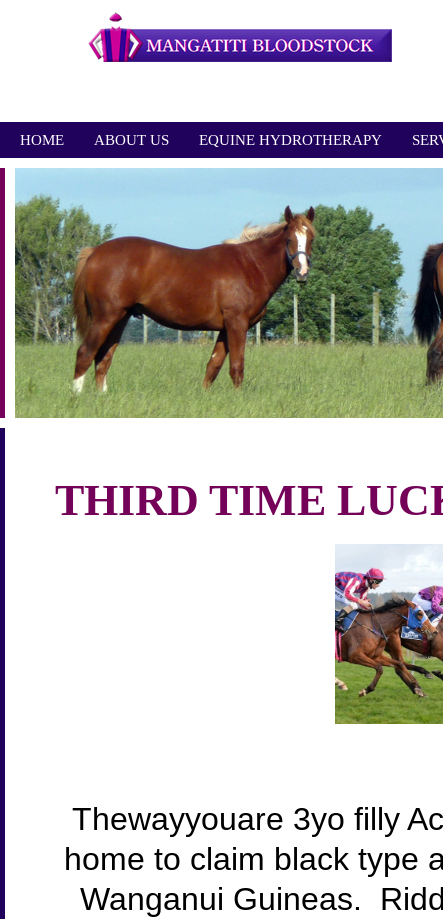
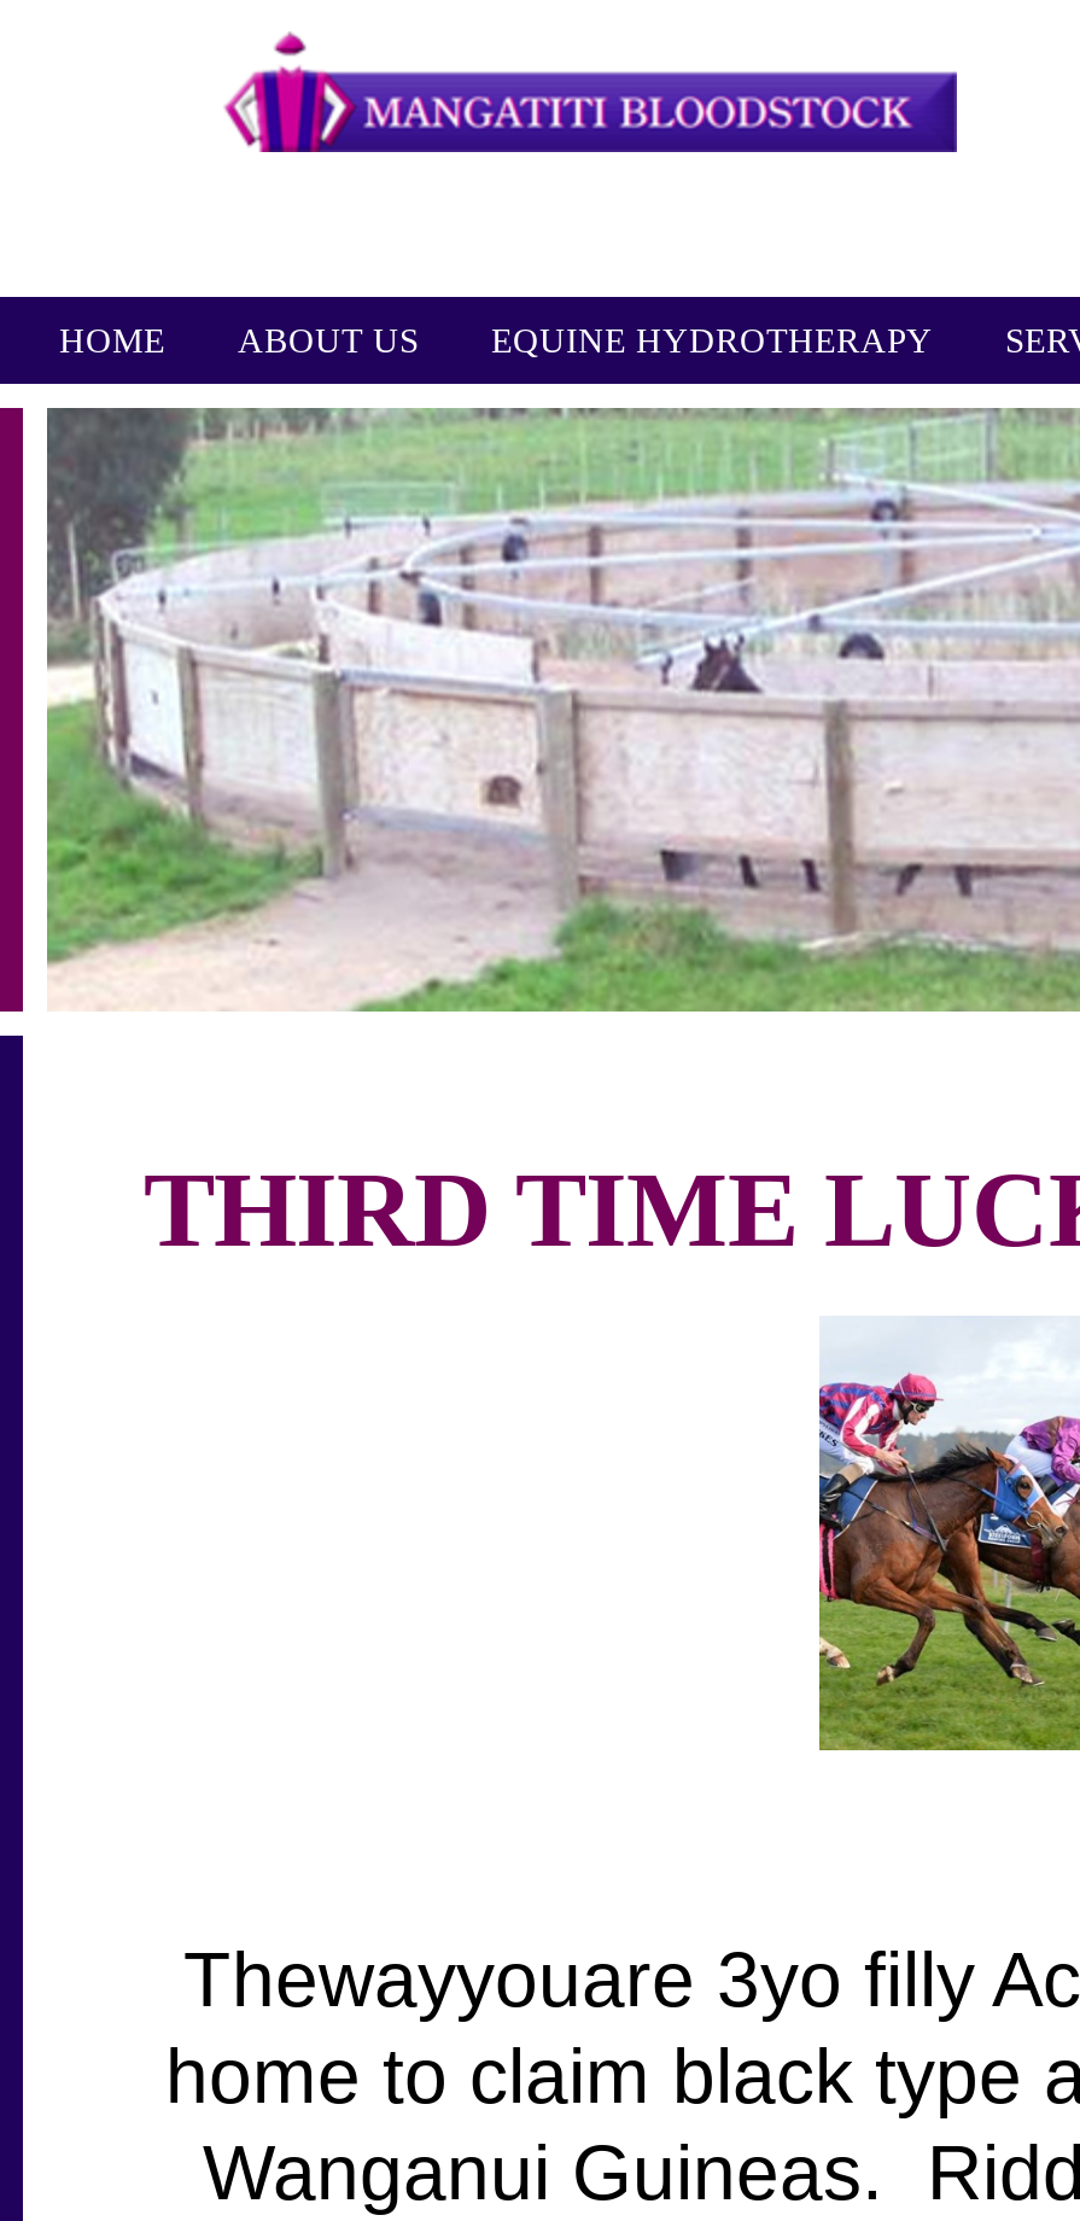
[14,168,440,419] [image] -> [45,406,1073,1012] [image]

